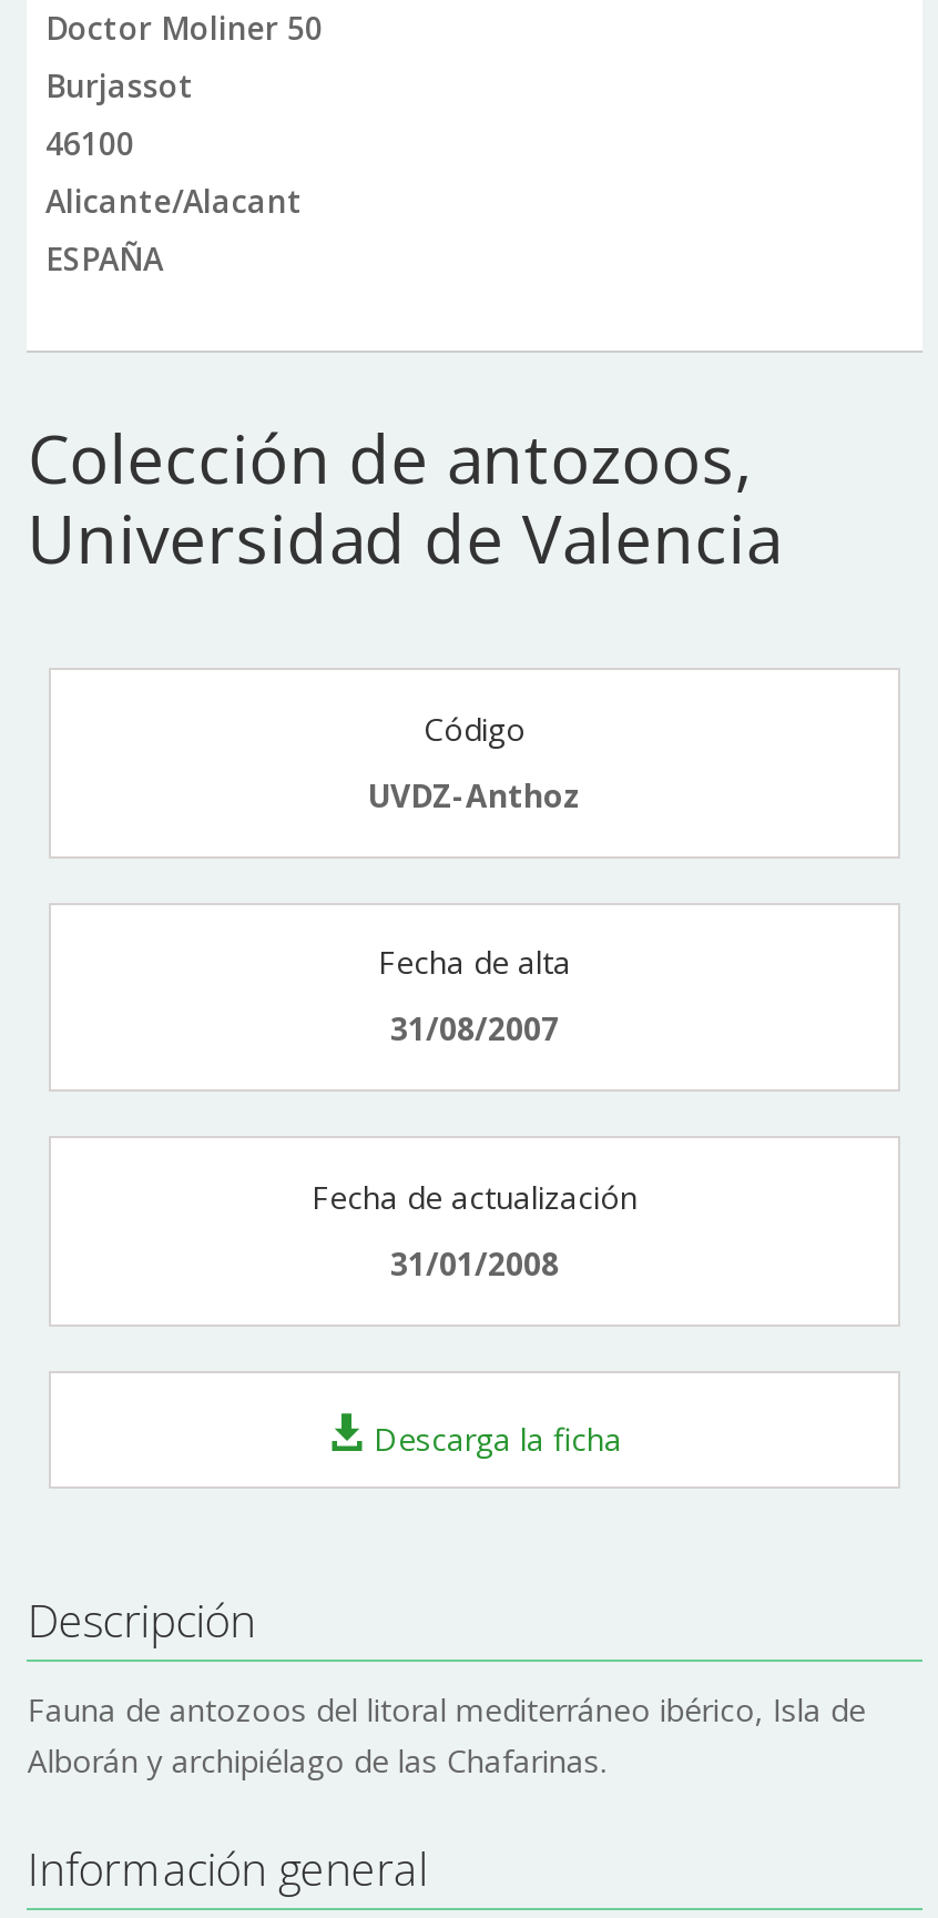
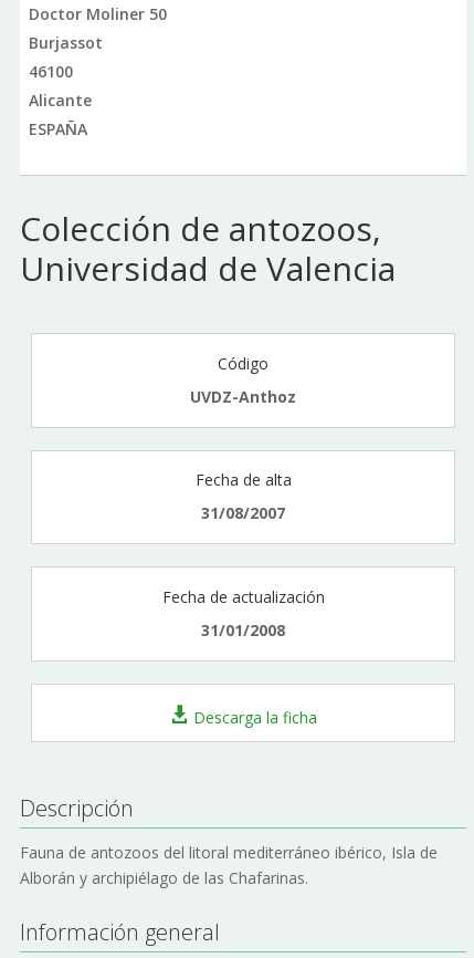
[45,180,303,222] Alicante/Alacant -> [29,90,92,111] Alicante

